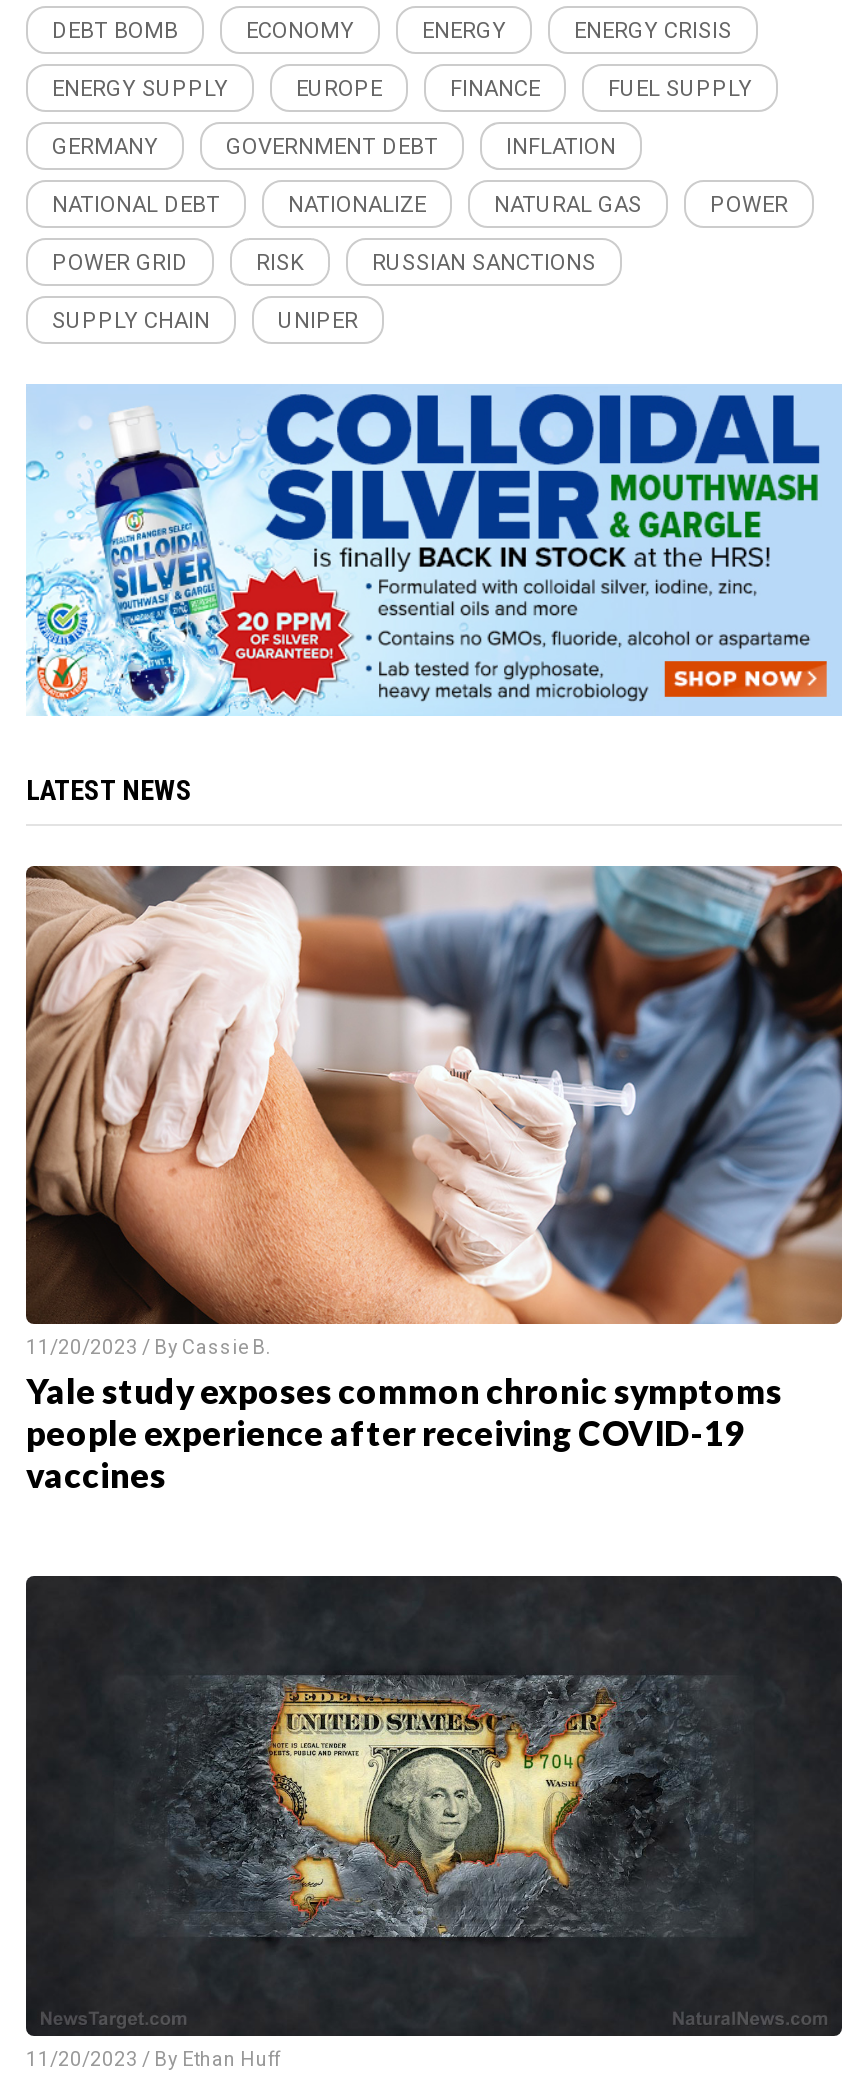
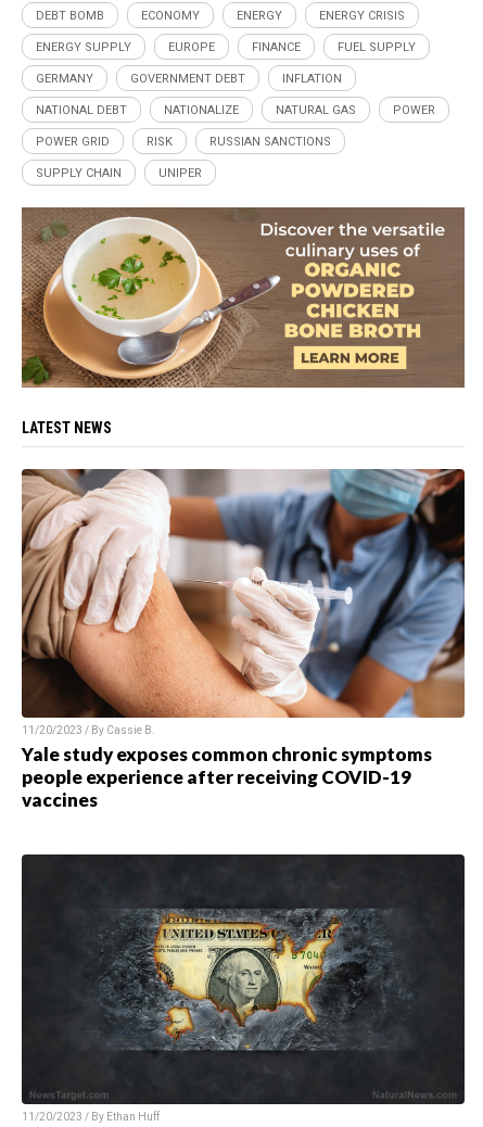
[24,384,842,718] [image] -> [21,206,466,389] [image]

